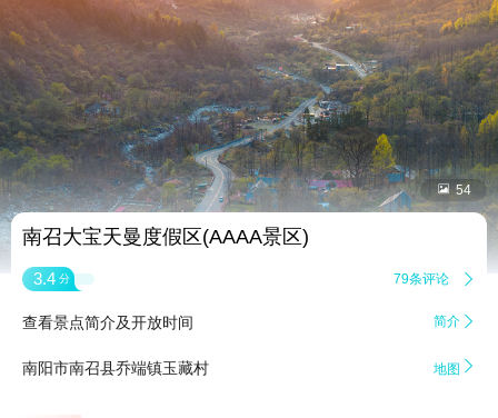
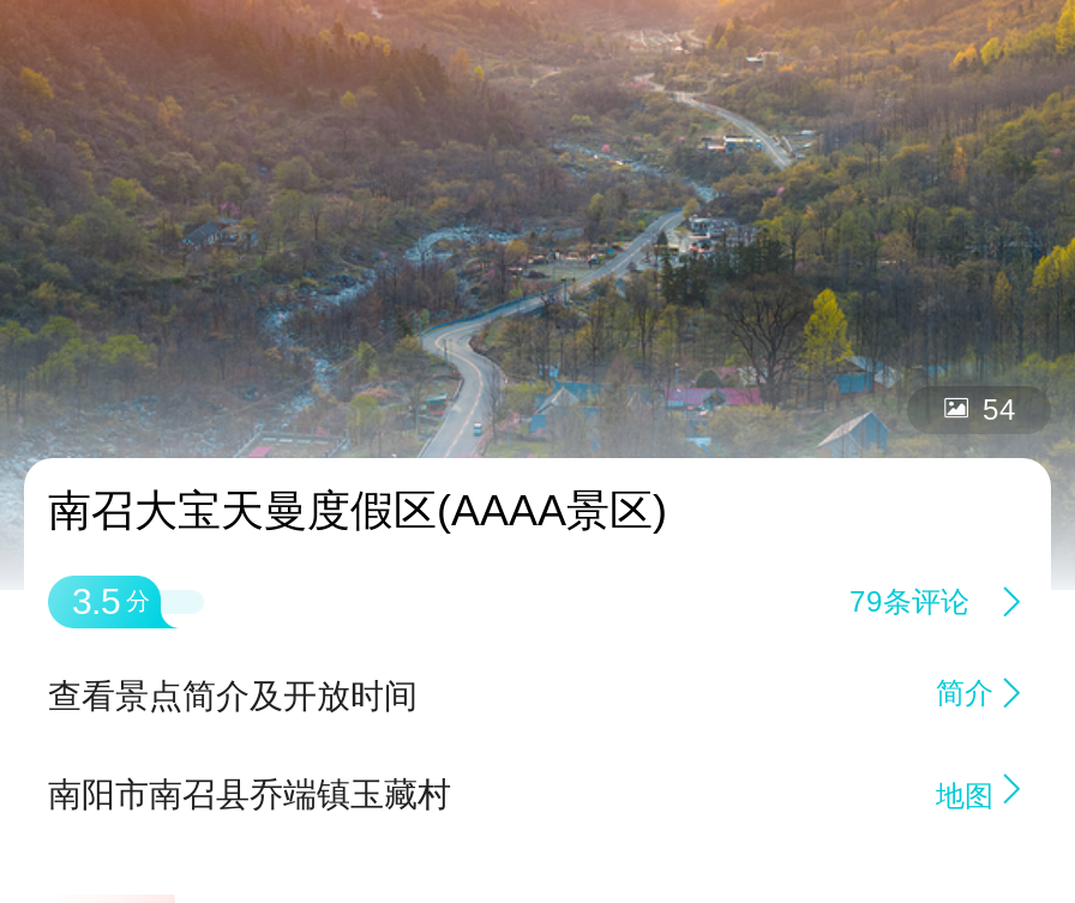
[33,269,69,288] 3.4 分 -> [72,581,150,622] 3.5 分

